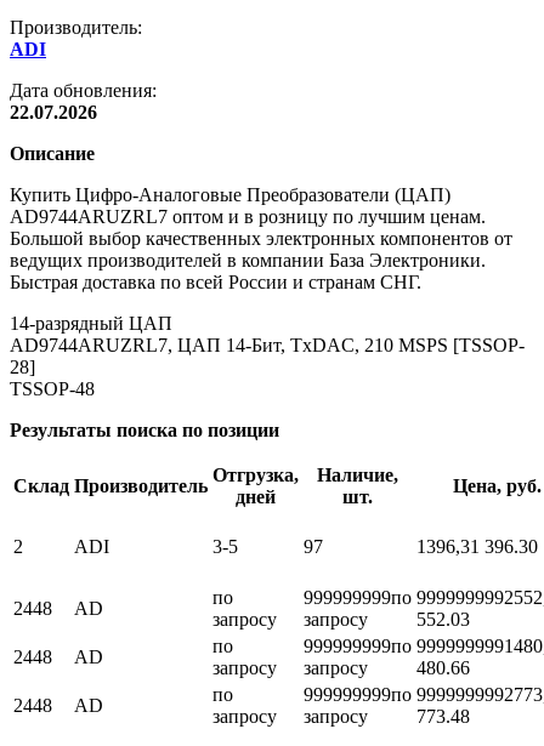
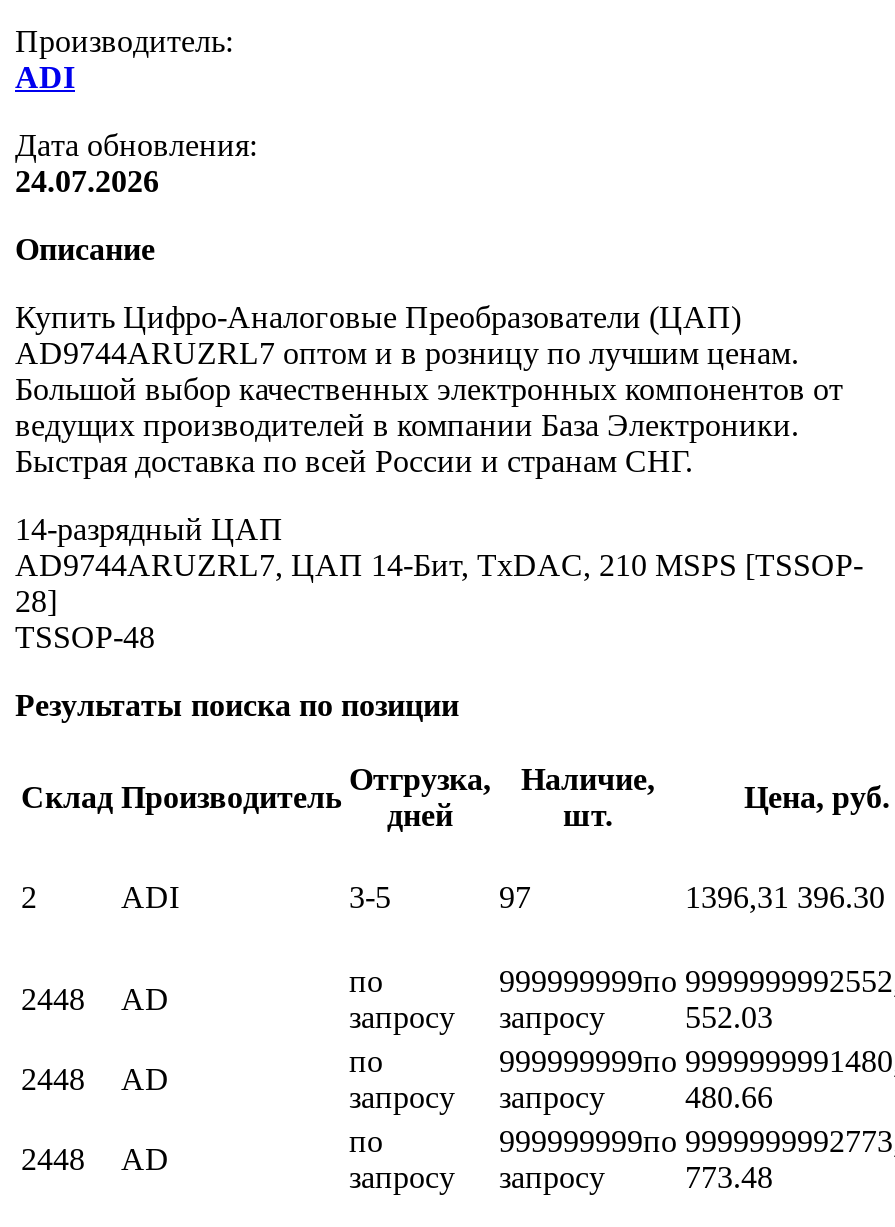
[10,101,97,122] 22.07.2026 -> [15,163,159,197] 24.07.2026

